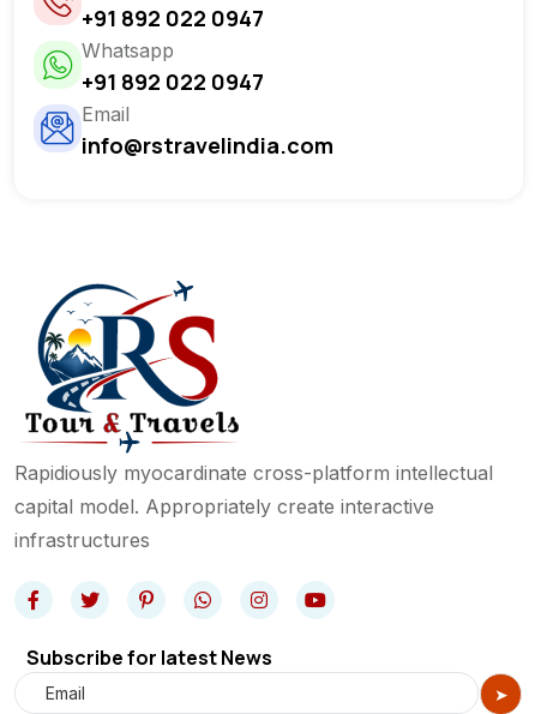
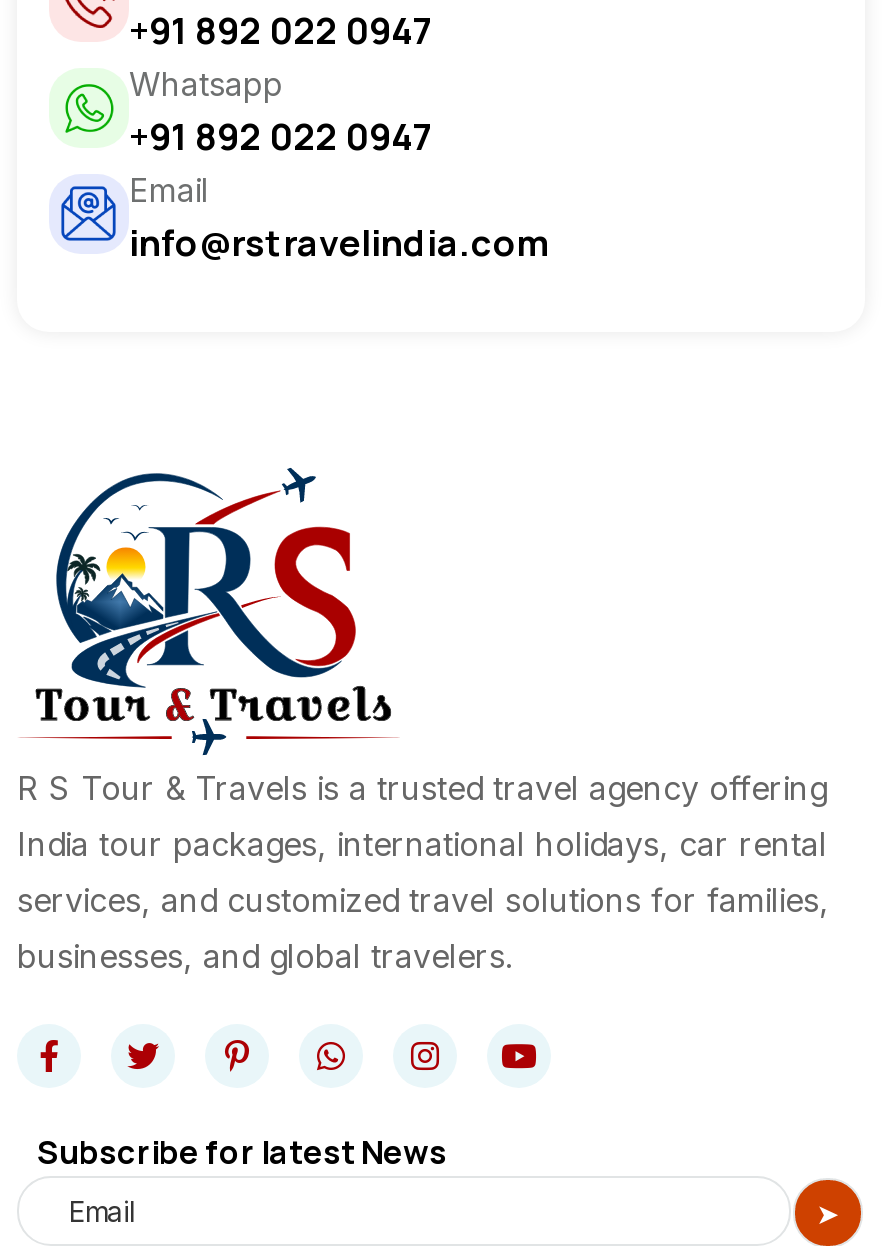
[14,460,493,552] Rapidiously myocardinate cross-platform intellectual | capital model. Appropriately create interactive | infrastructures -> [17,767,829,975] R S Tour & Travels is a trusted travel agency offering | India tour packages, international holidays, car rental | services, and customized travel solutions for families, | businesses, and global travelers.

